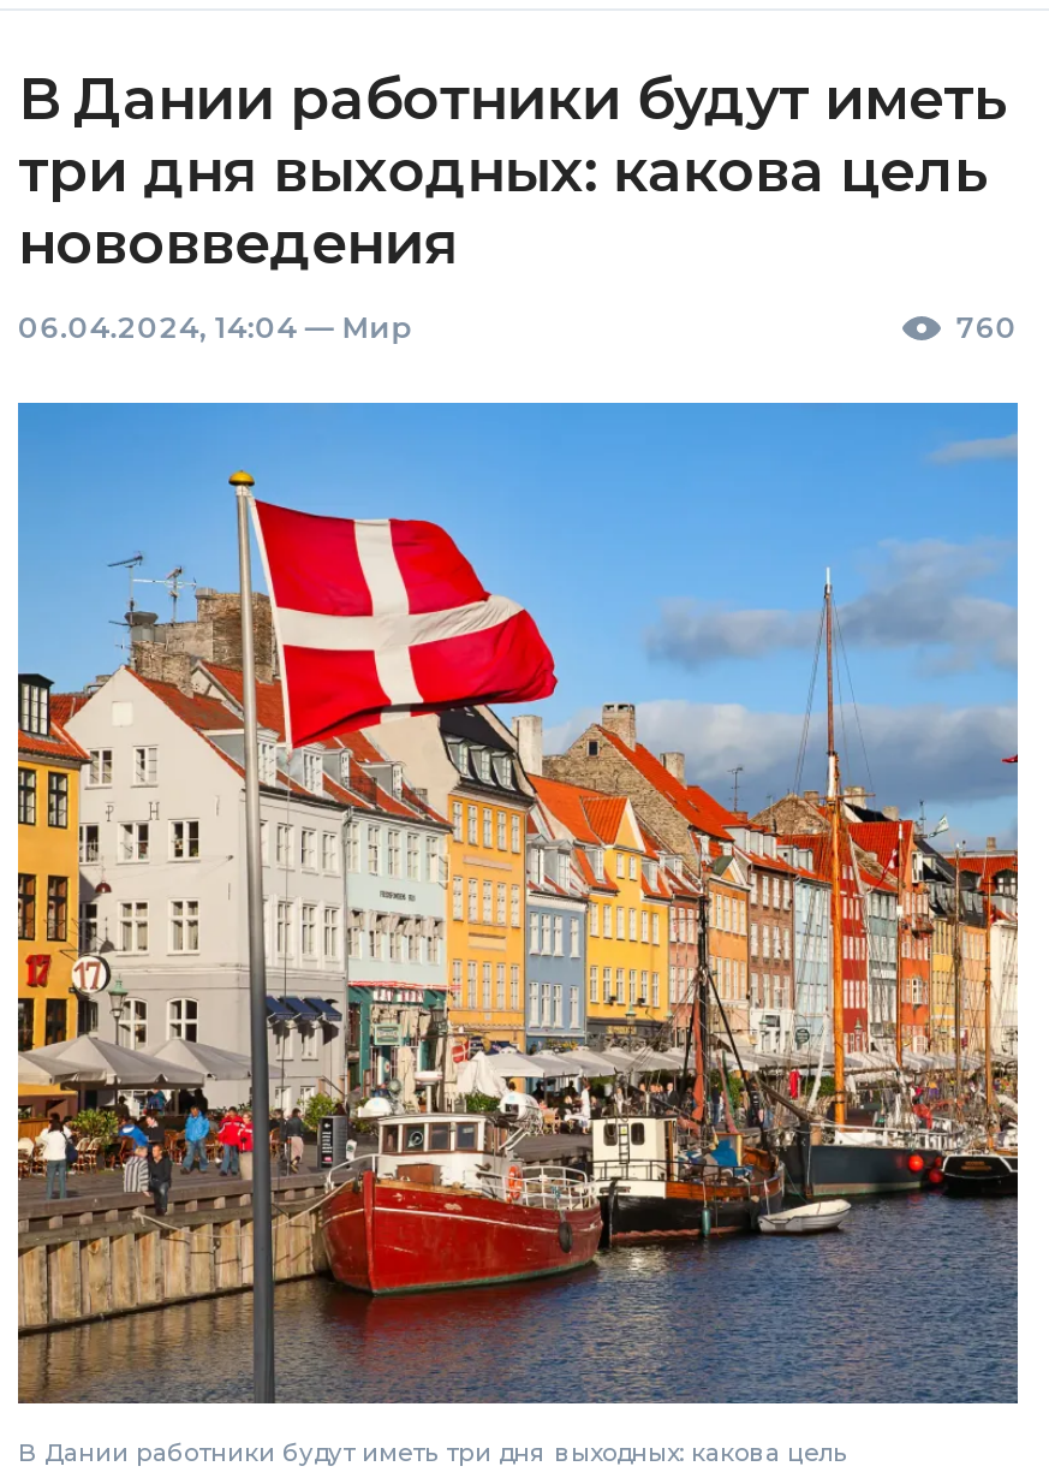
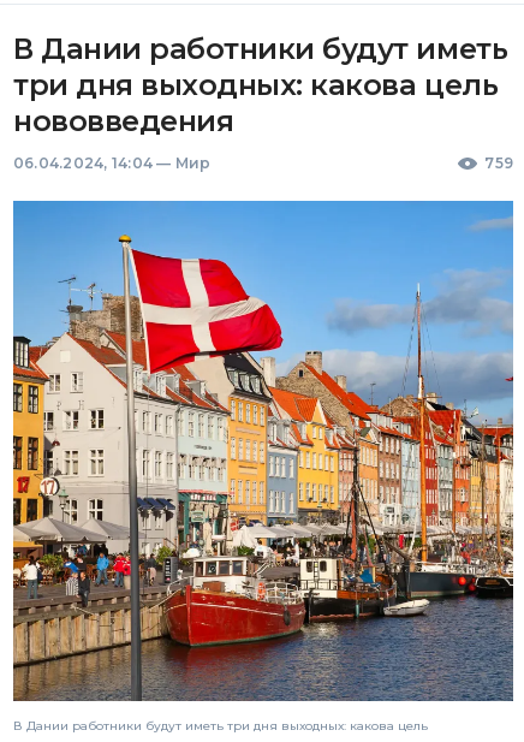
[956,309,1018,345] 760 -> [485,154,513,172] 759

